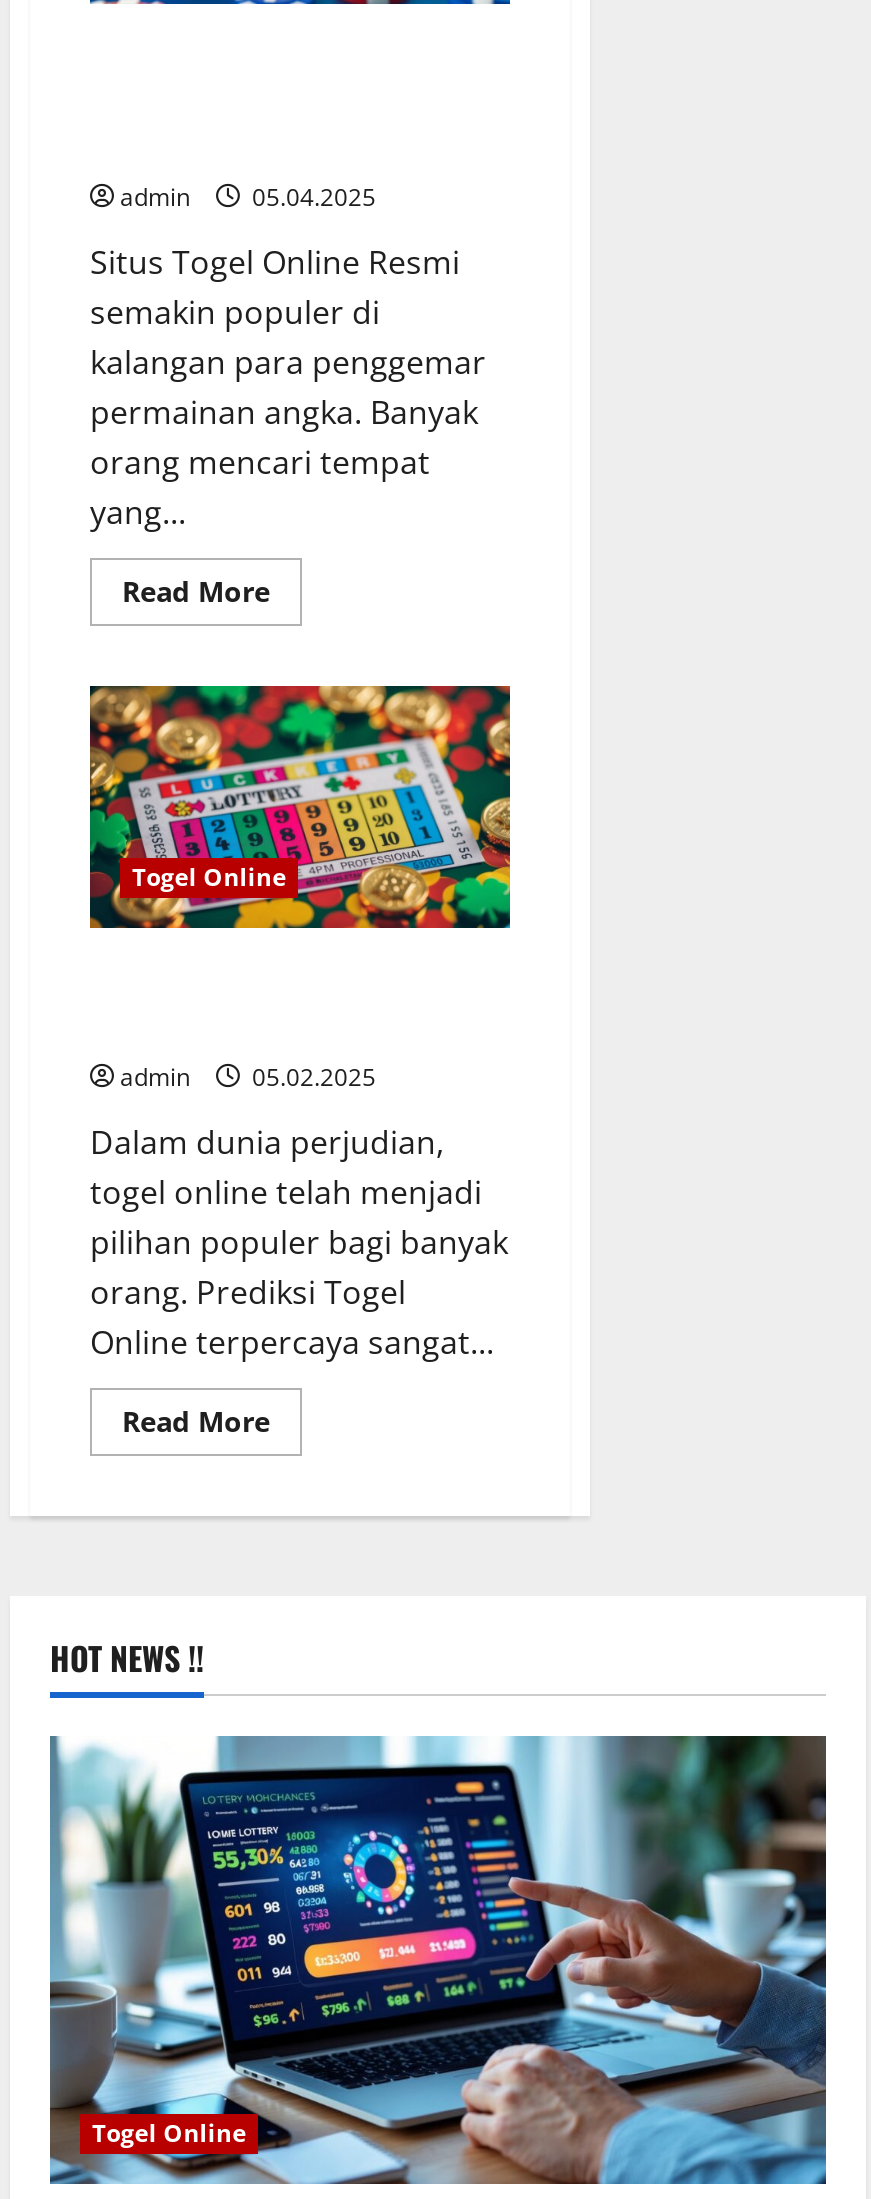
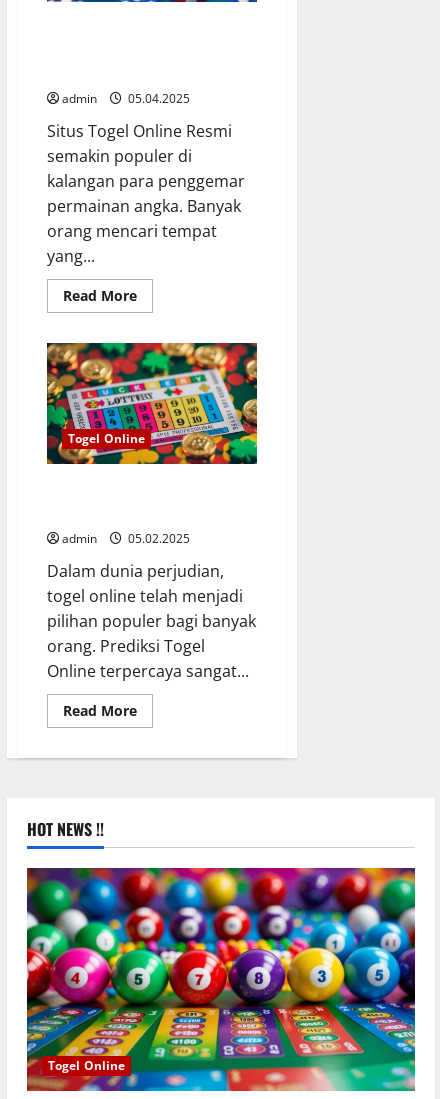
[48,1734,828,2188] [image] -> [26,867,416,1092] [image]

